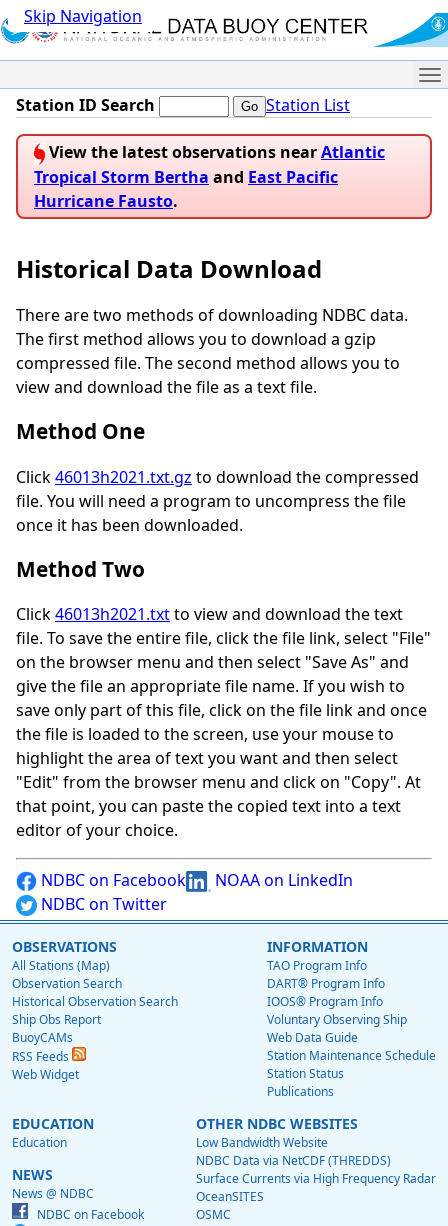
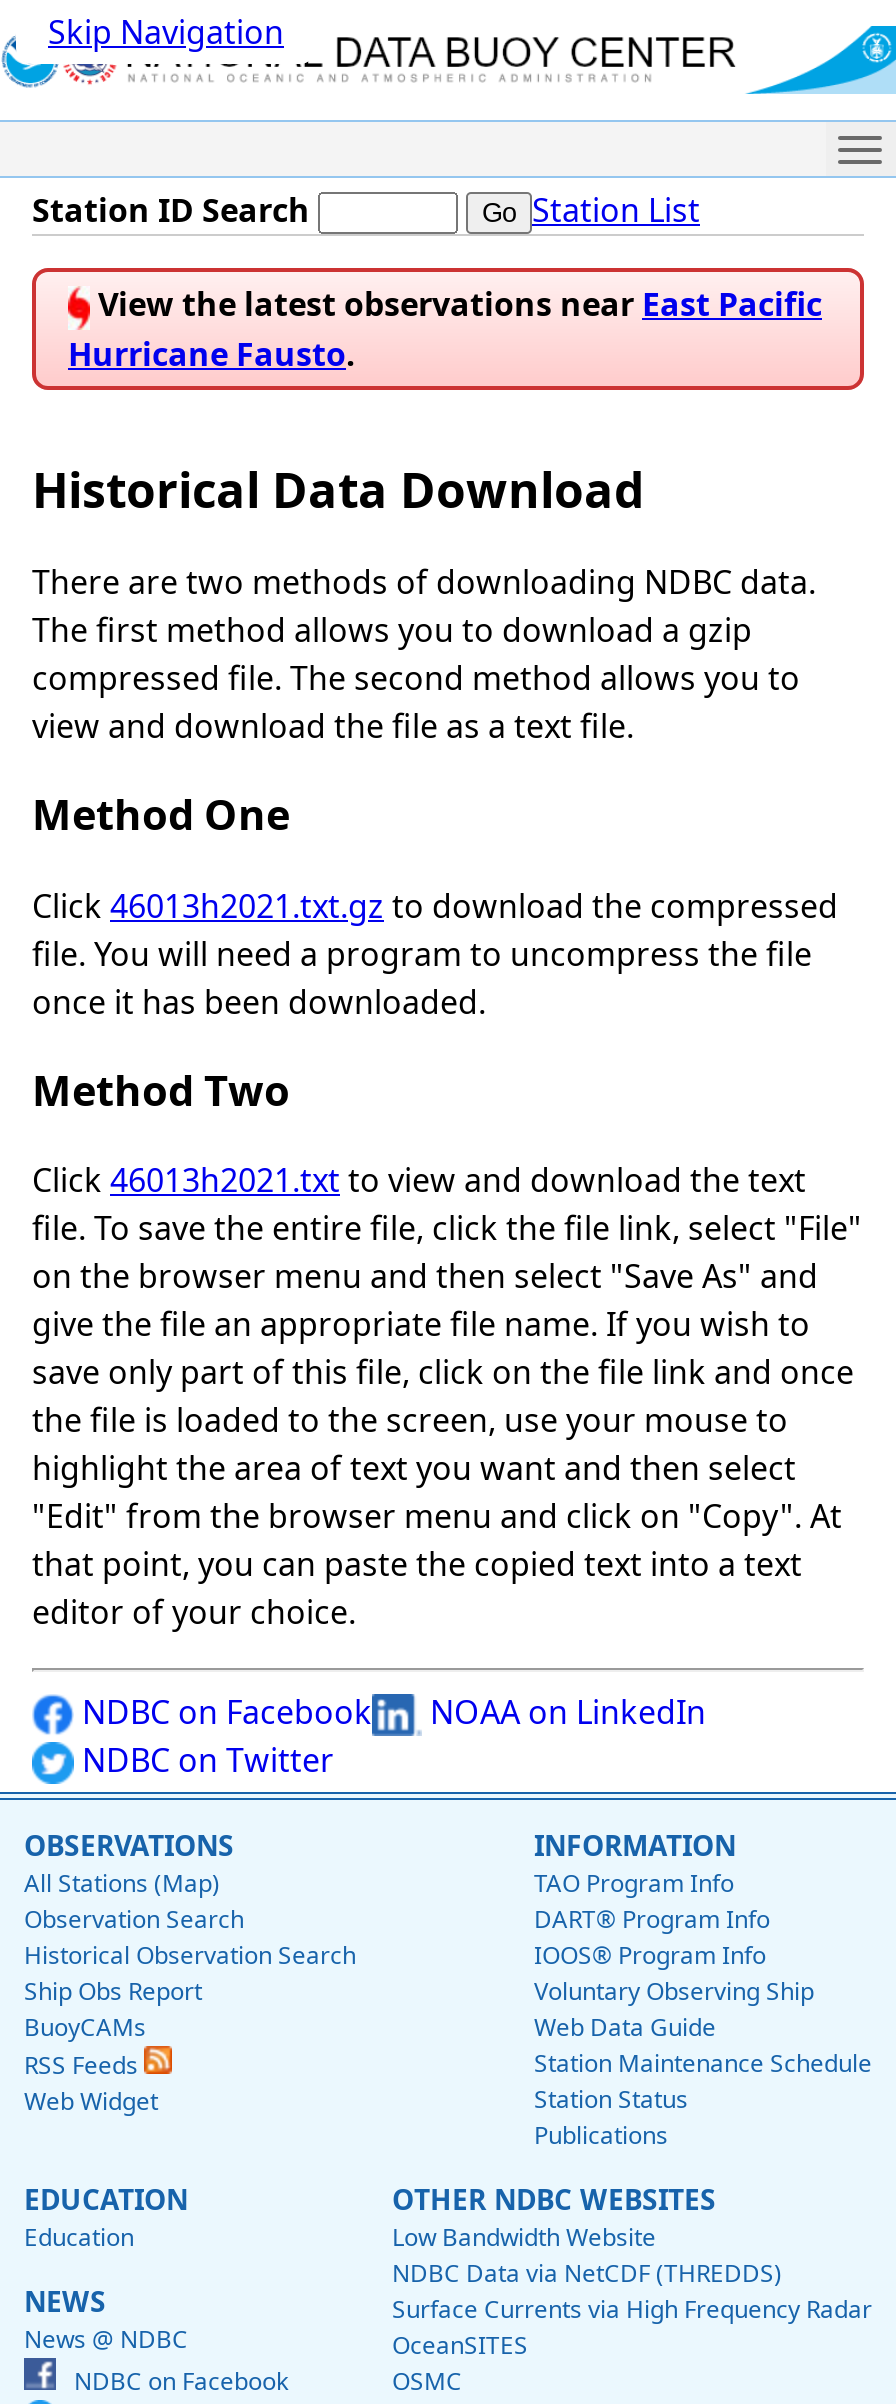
[34,141,385,188] View the latest observations near Atlantic | Tropical Storm Bertha and East Pacific -> [90,283,822,327] View the latest observations near East Pacific

